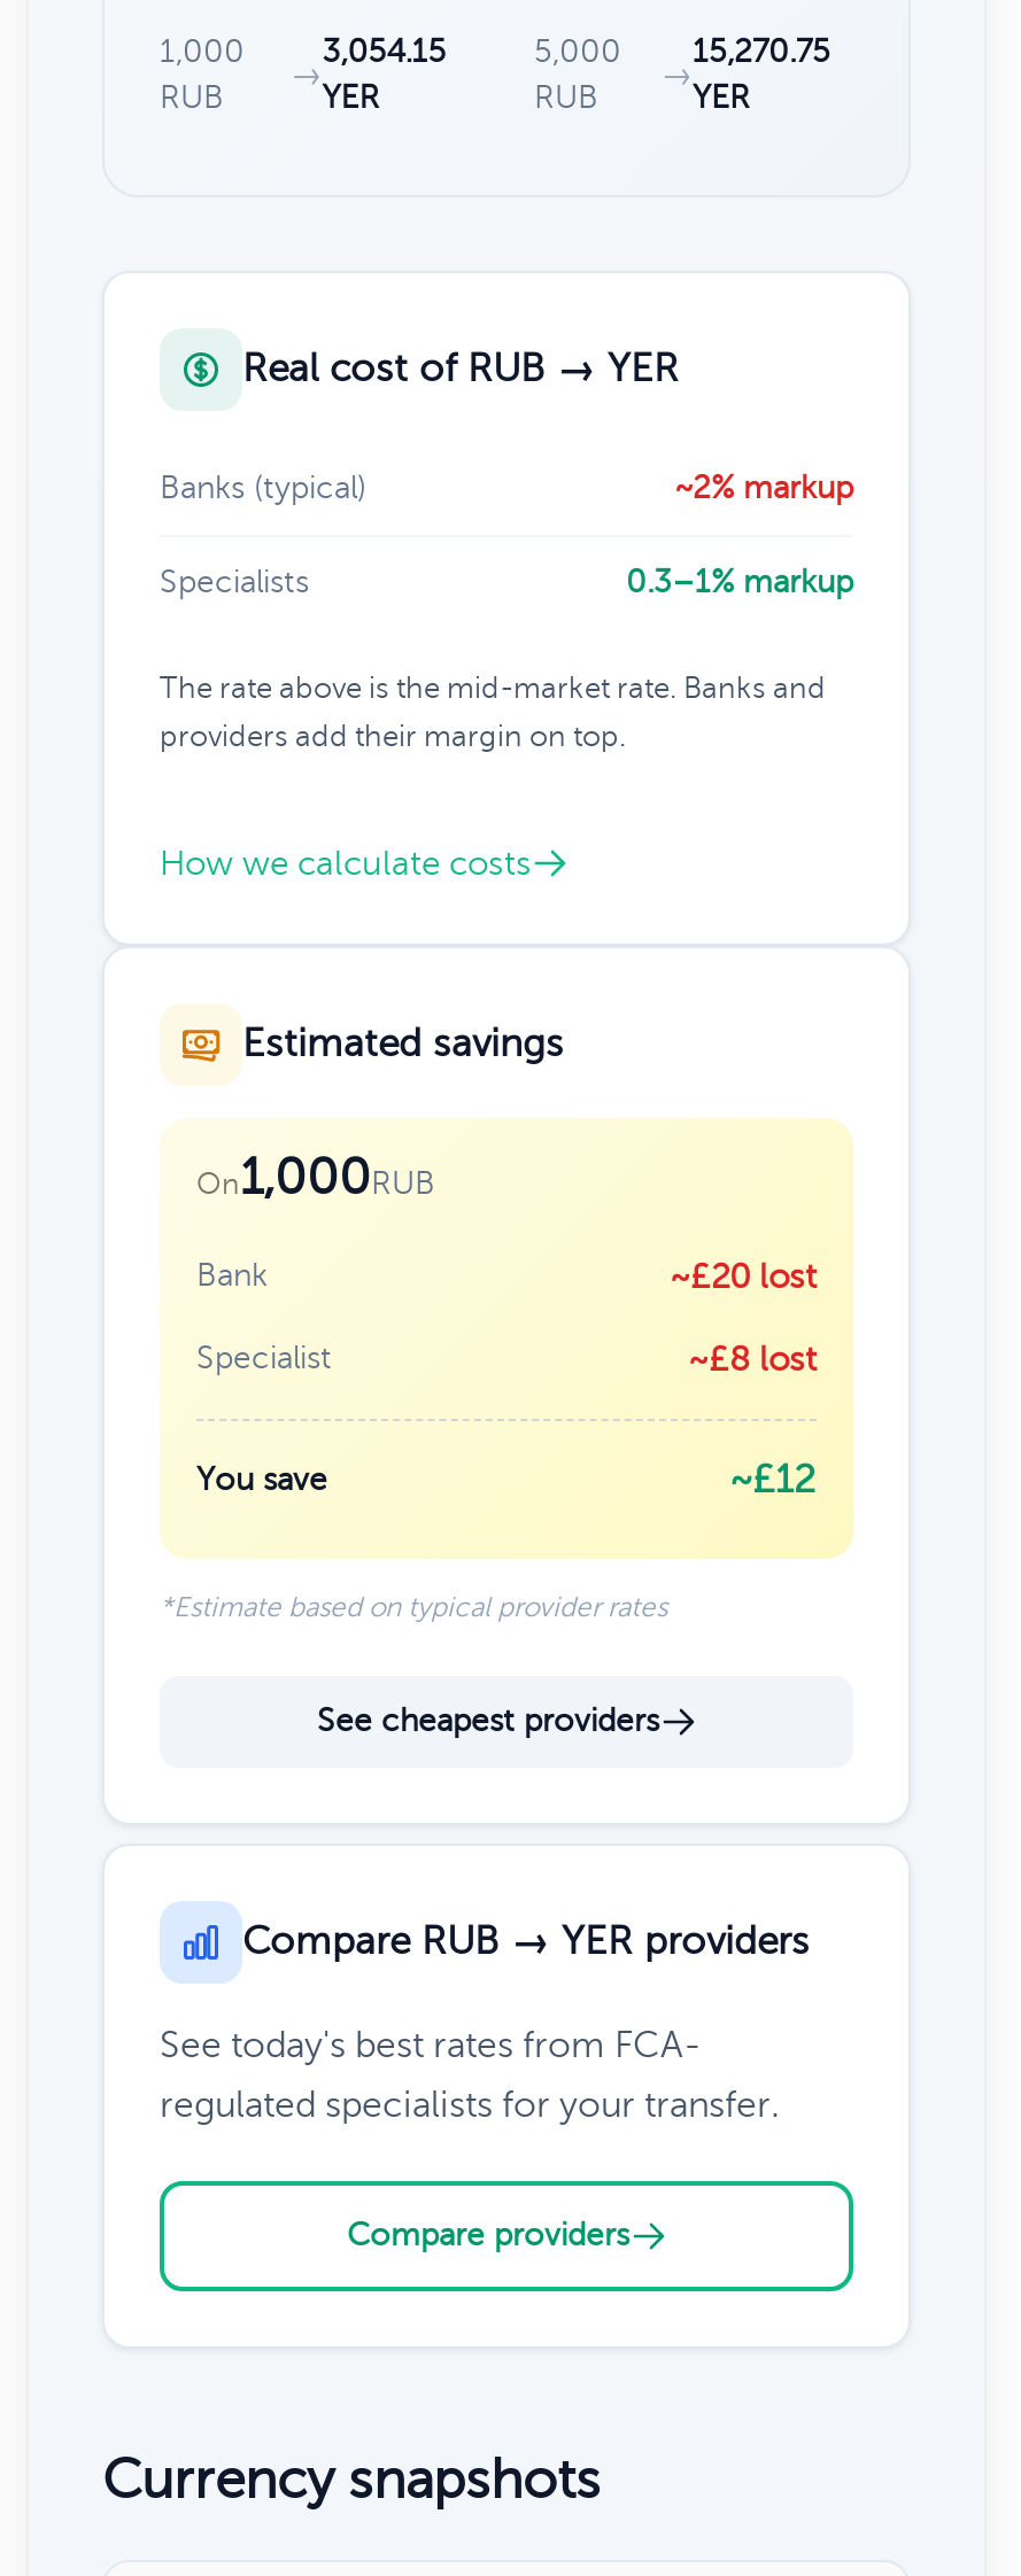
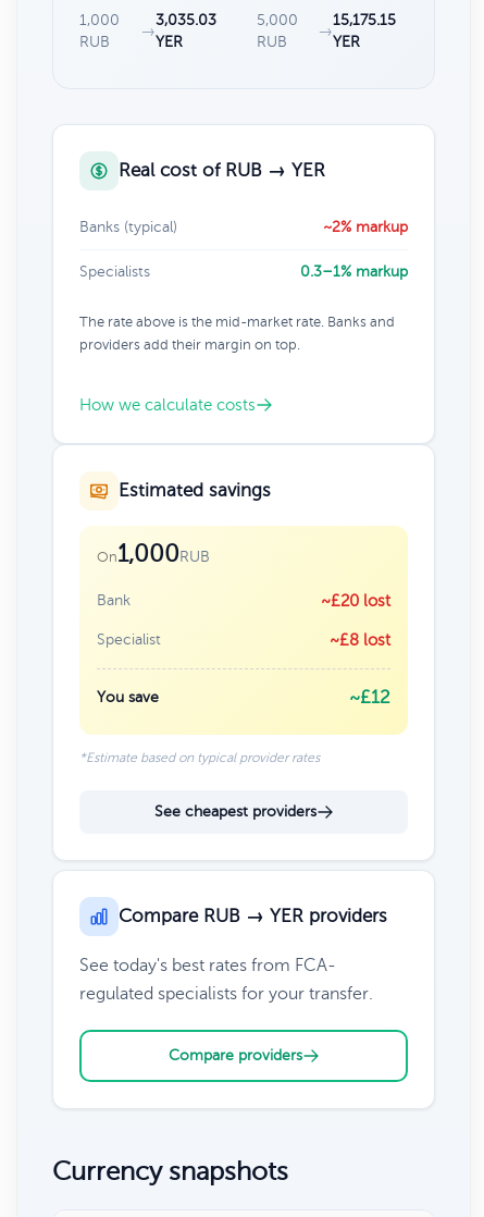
[322,34,446,68] 3,054.15 -> [156,12,216,28] 3,035.03
[693,34,830,68] 15,270.75 -> [332,12,396,28] 15,175.15

